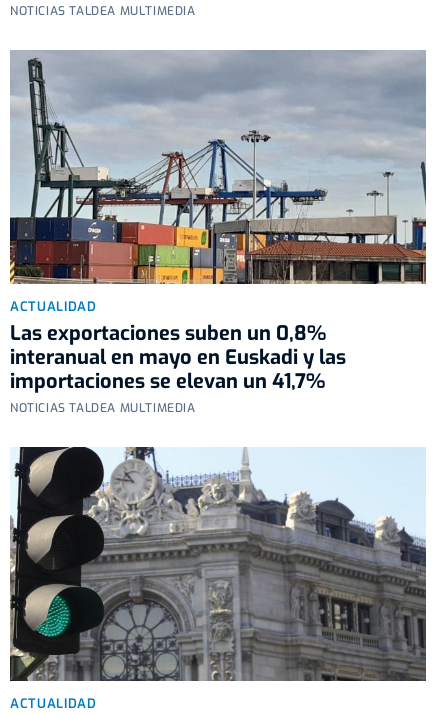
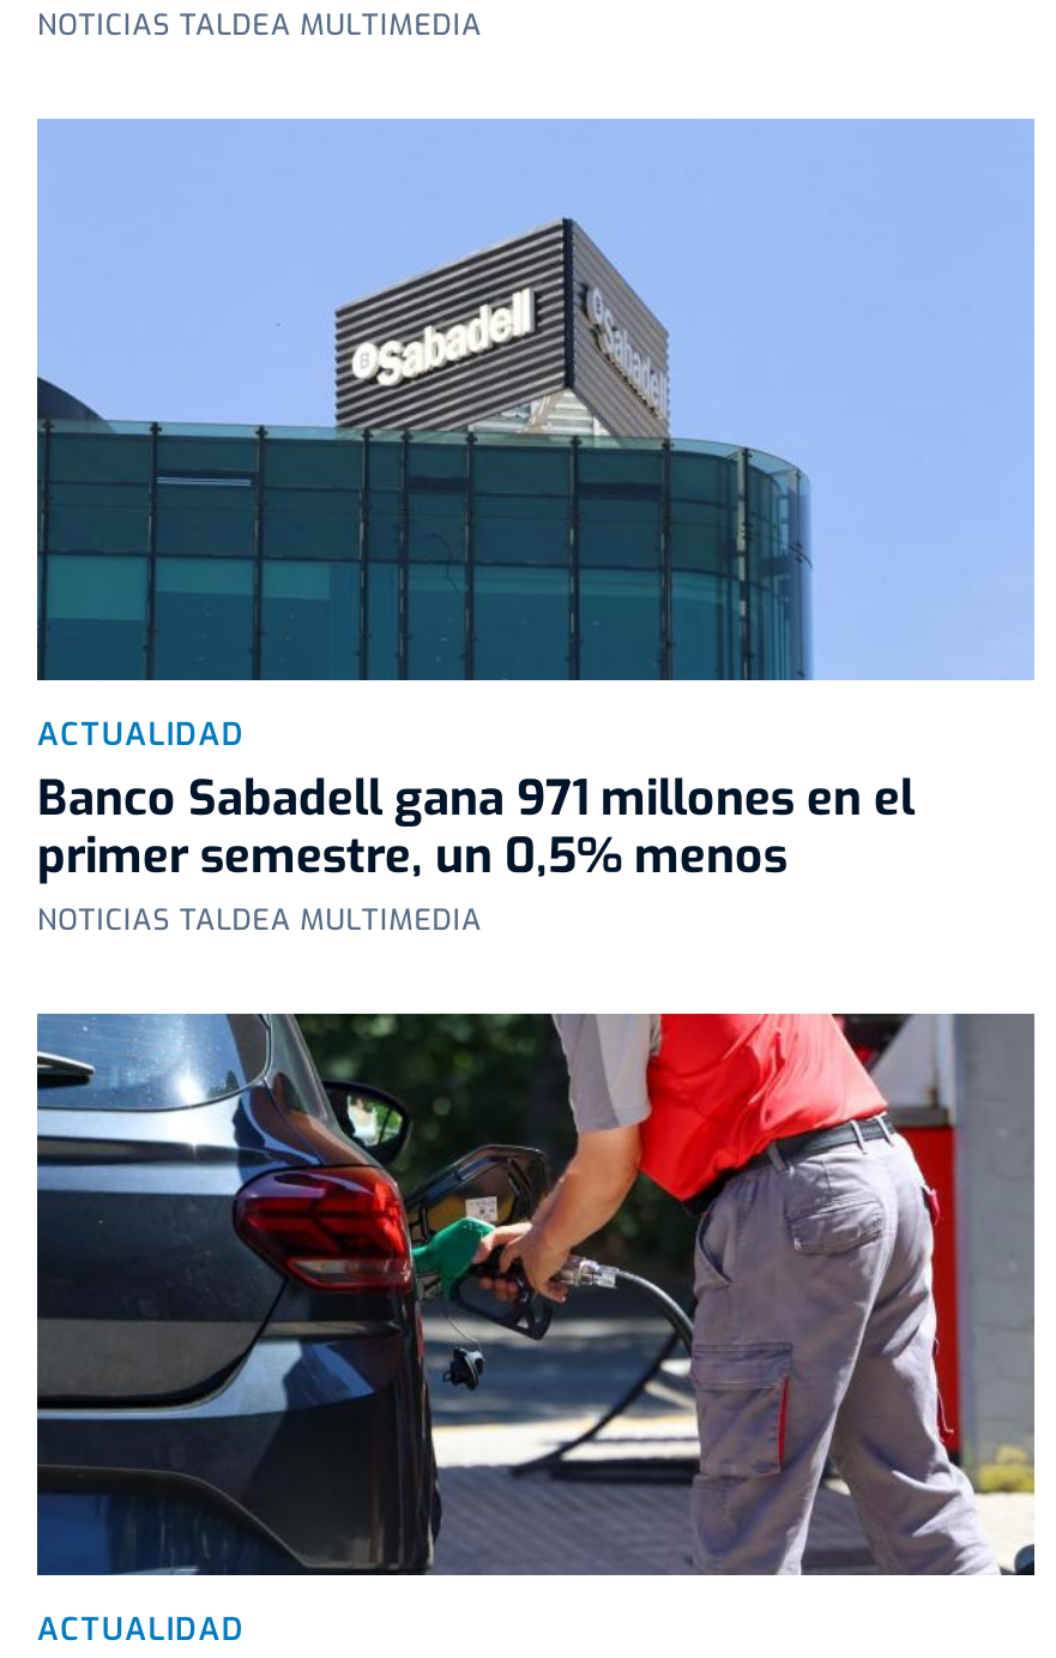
[9,50,427,395] [image] | Las exportaciones suben un 0,8% | interanual en mayo en Euskadi y las | importaciones se elevan un 41,7% -> [35,120,1034,889] [image] | Banco Sabadell gana 971 millones en el | primer semestre, un 0,5% menos
[9,446,427,682] [image] -> [35,1010,1037,1576] [image]

